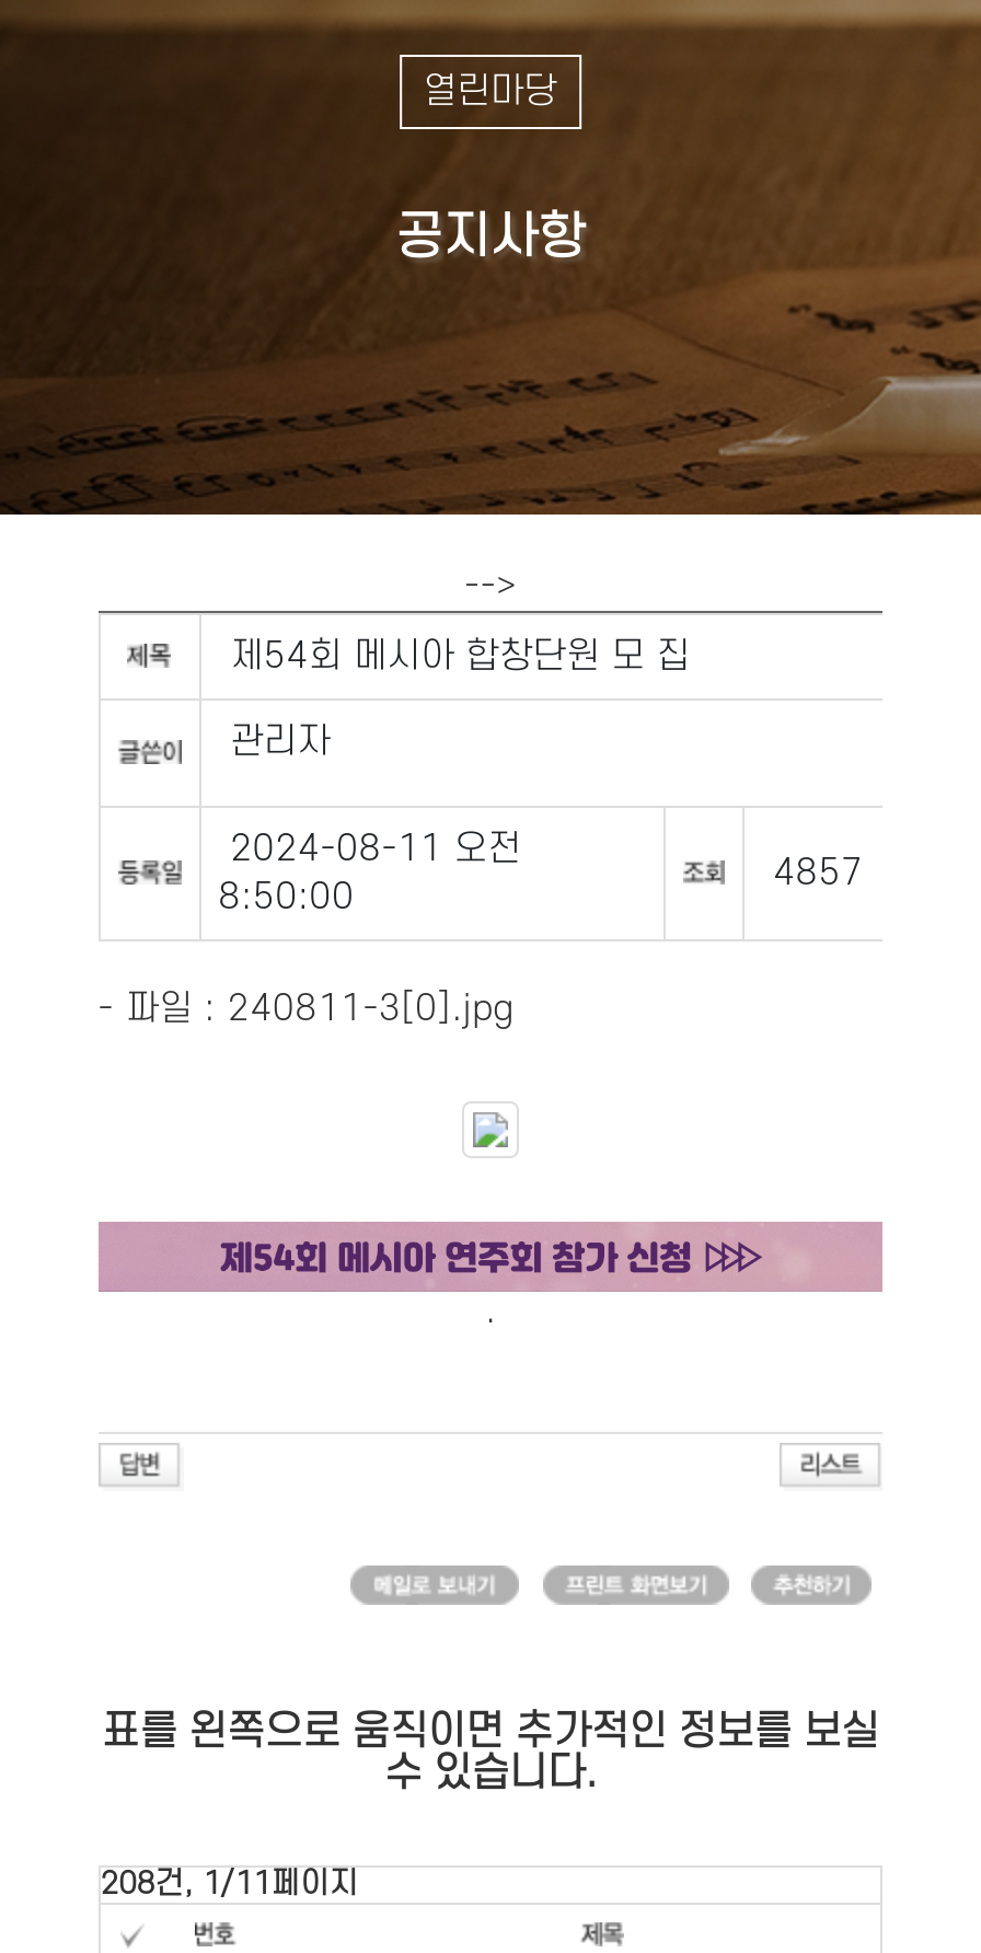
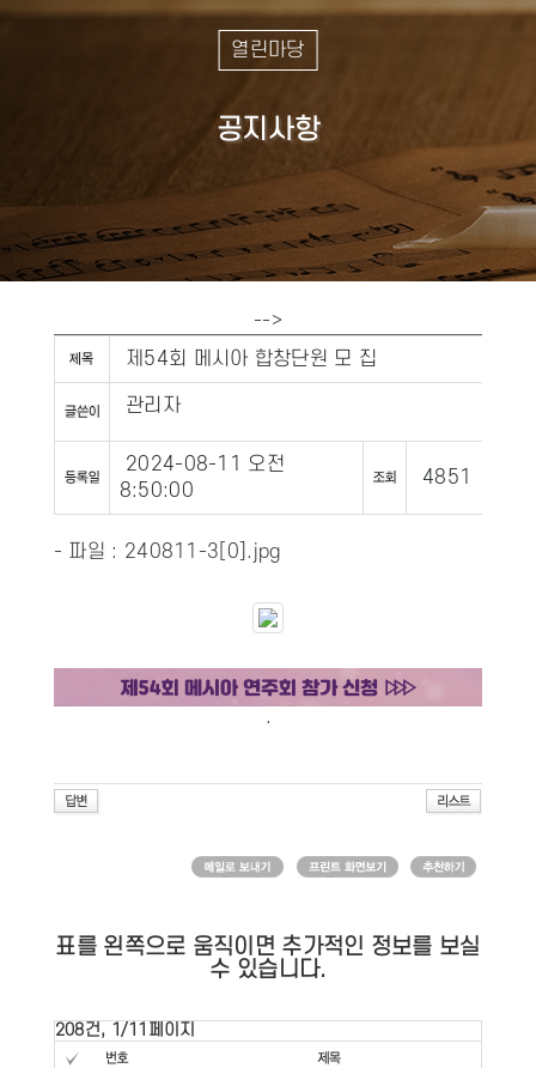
[762,854,863,893] 4857 -> [416,467,472,489] 4851

